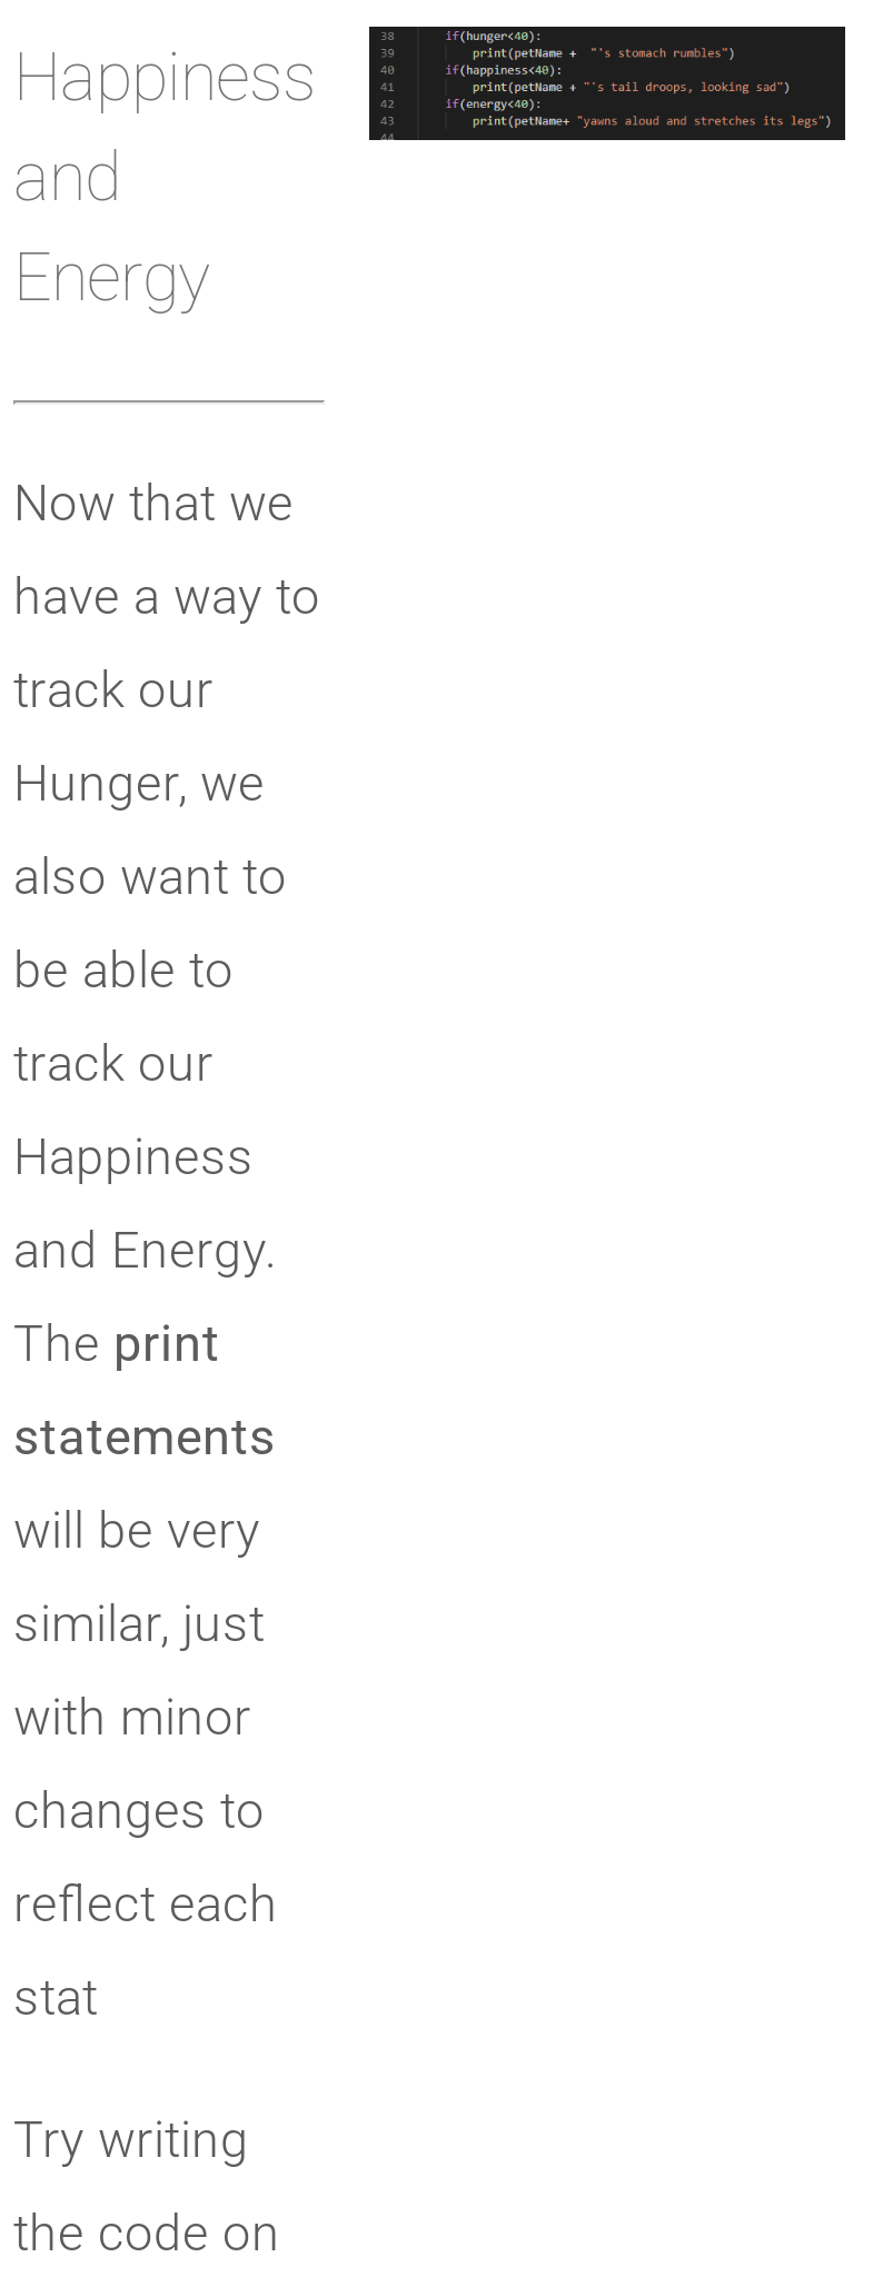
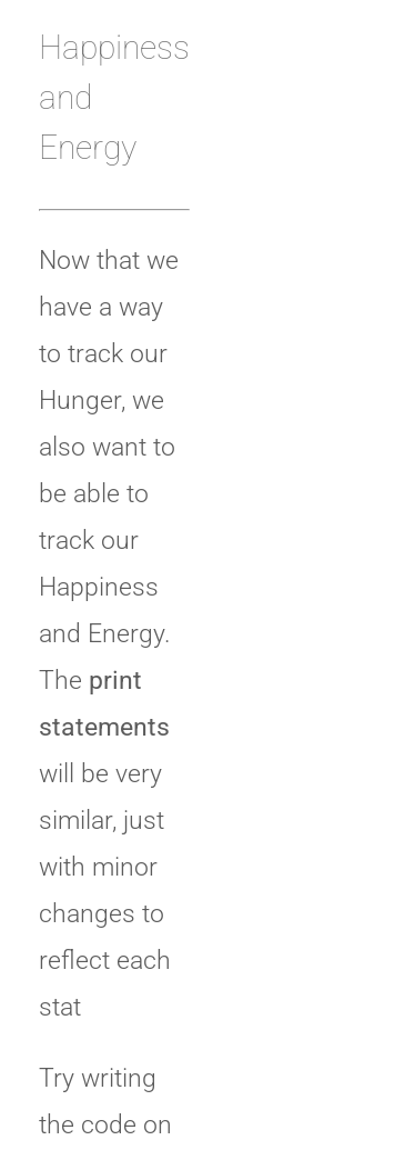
[367,24,847,142] [image] -> none

